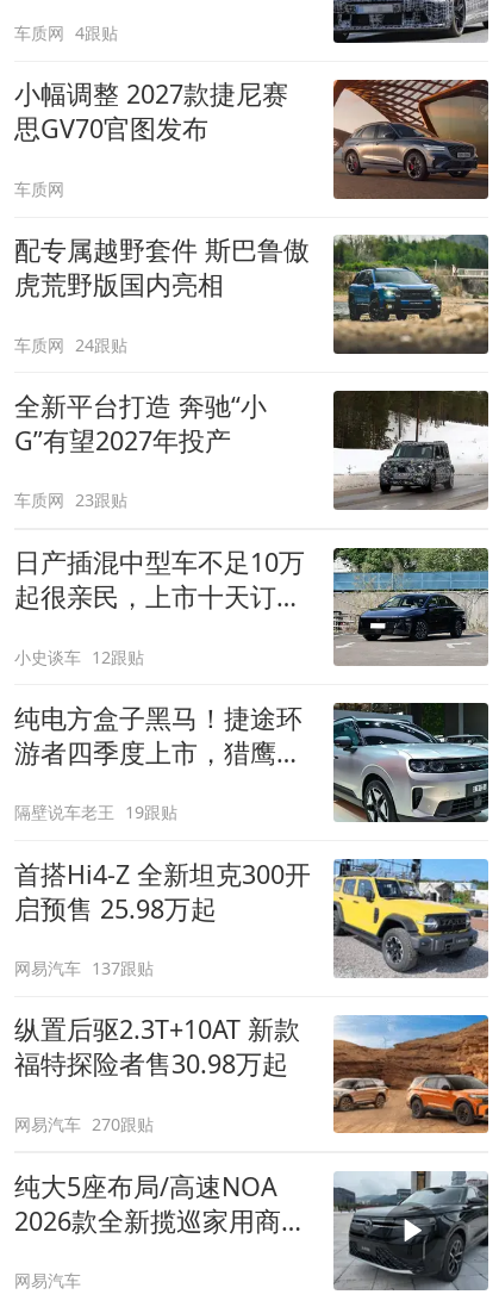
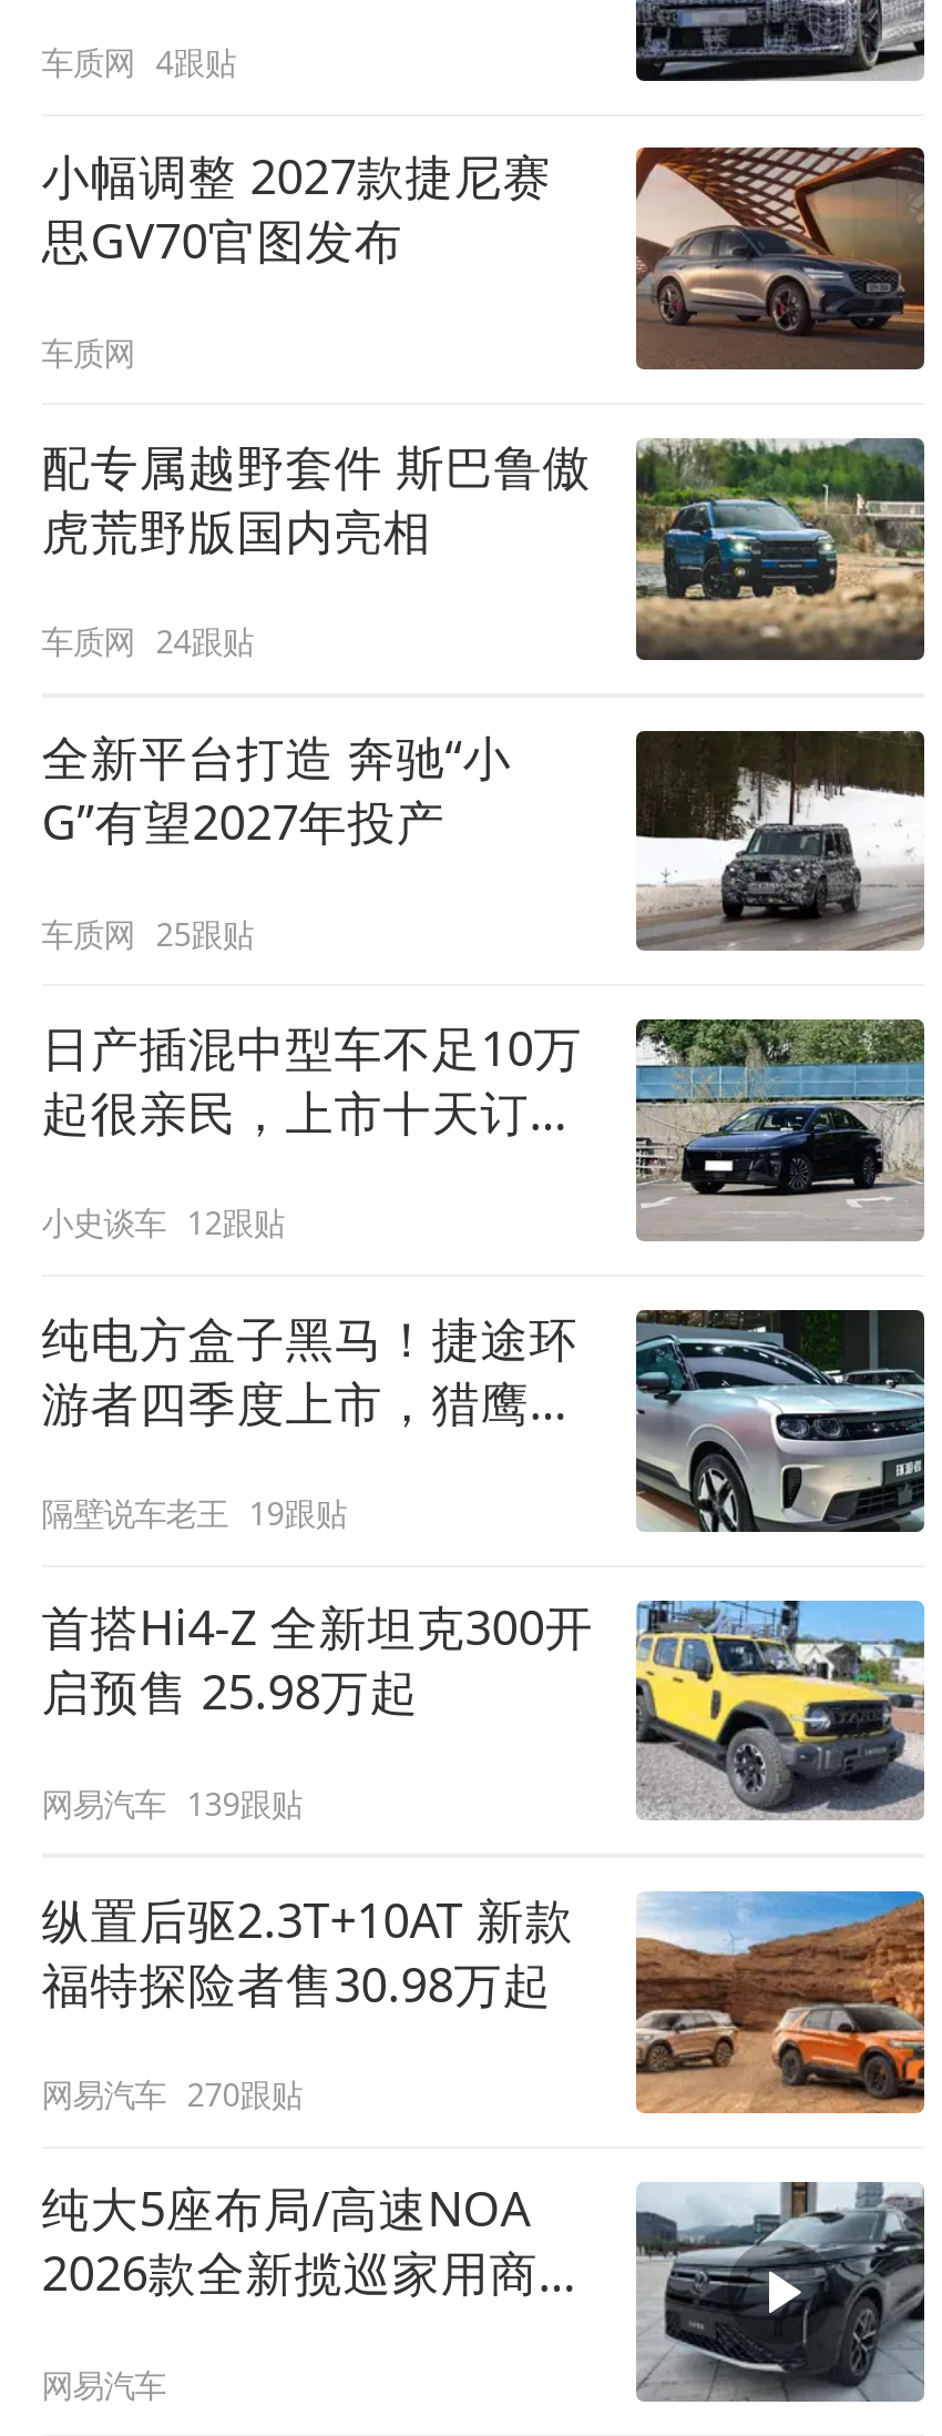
[14,489,128,511] 车质网 23跟贴 -> [41,912,253,954] 车质网 25跟贴
[14,957,154,979] 网易汽车 137跟贴 -> [41,1782,302,1824] 网易汽车 139跟贴

